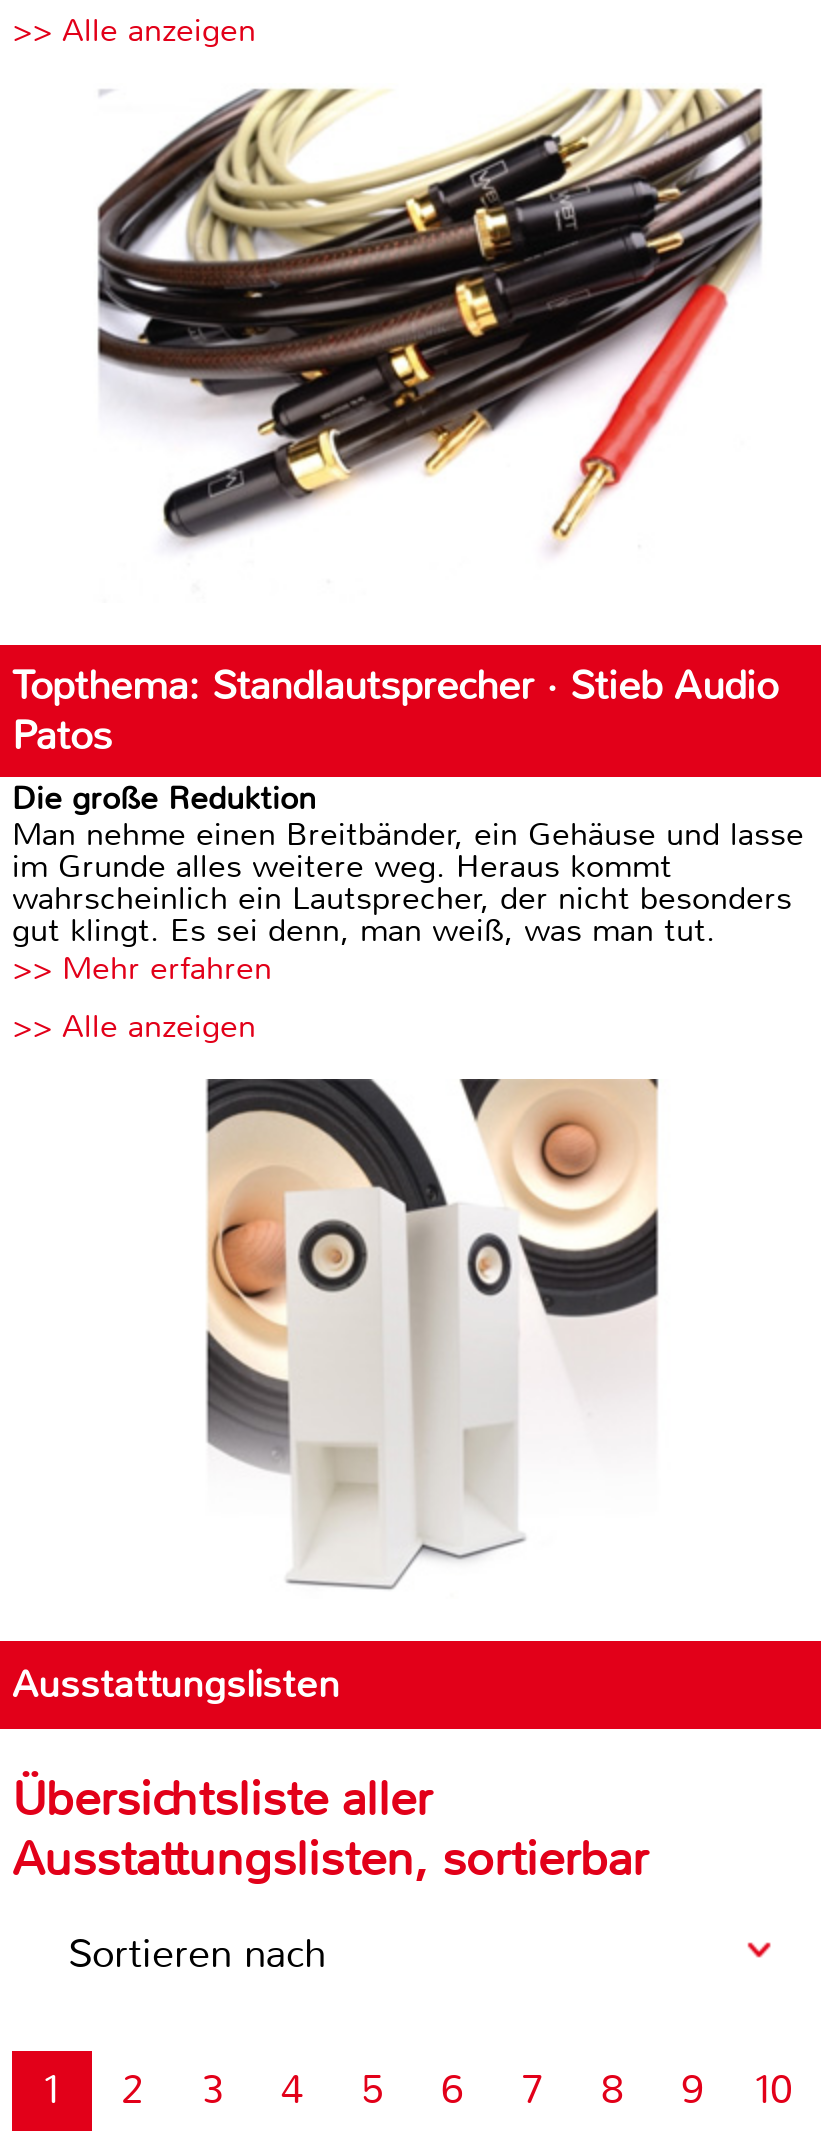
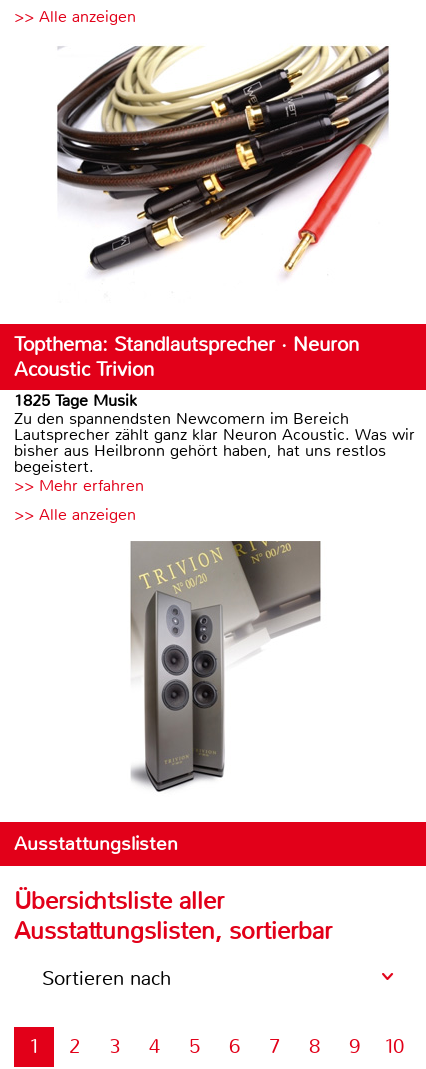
[12,661,804,951] Topthema: Standlautsprecher · Stieb Audio | Patos | Die große Reduktion | Man nehme einen Breitbänder, ein Gehäuse und lasse | im Grunde alles weitere weg. Heraus kommt | wahrscheinlich ein Lautsprecher, der nicht besonders | gut klingt. Es sei denn, man weiß, was man tut. -> [14,332,415,477] Topthema: Standlautsprecher · Neuron | Acoustic Trivion | 1825 Tage Musik | Zu den spannendsten Newcomern im Bereich | Lautsprecher zählt ganz klar Neuron Acoustic. Was wir | bisher aus Heilbronn gehört haben, hat uns restlos | begeistert.
[204,1077,660,1591] [image] -> [111,540,337,796] [image]

